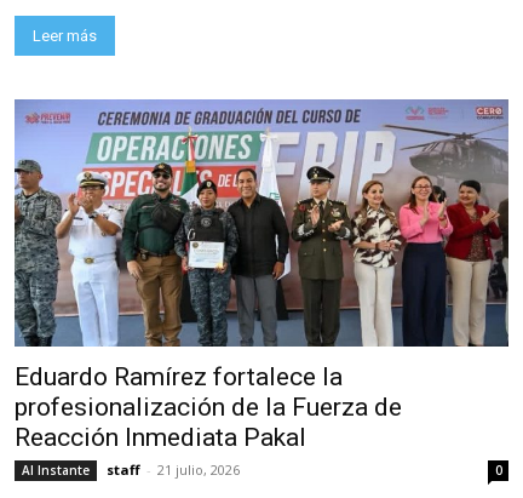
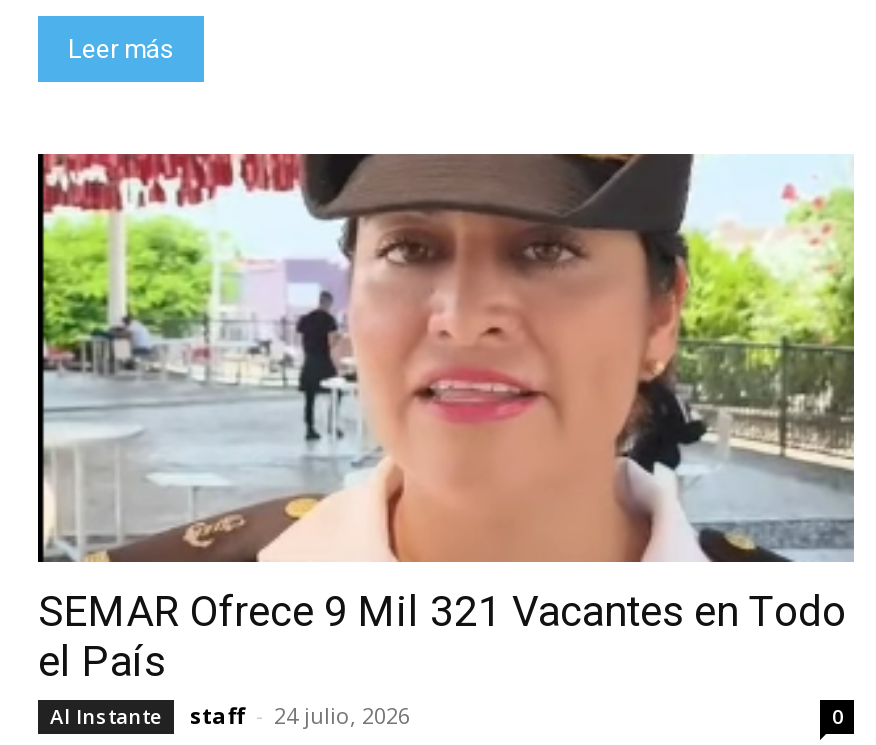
[13,98,508,452] [image] | Eduardo Ramírez fortalece la | profesionalización de la Fuerza de | Reacción Inmediata Pakal -> [36,152,856,685] [image] | SEMAR Ofrece 9 Mil 321 Vacantes en Todo | el País
[22,460,240,478] Al Instante staff - 21 julio, 2026 -> [50,699,410,729] Al Instante staff - 24 julio, 2026

